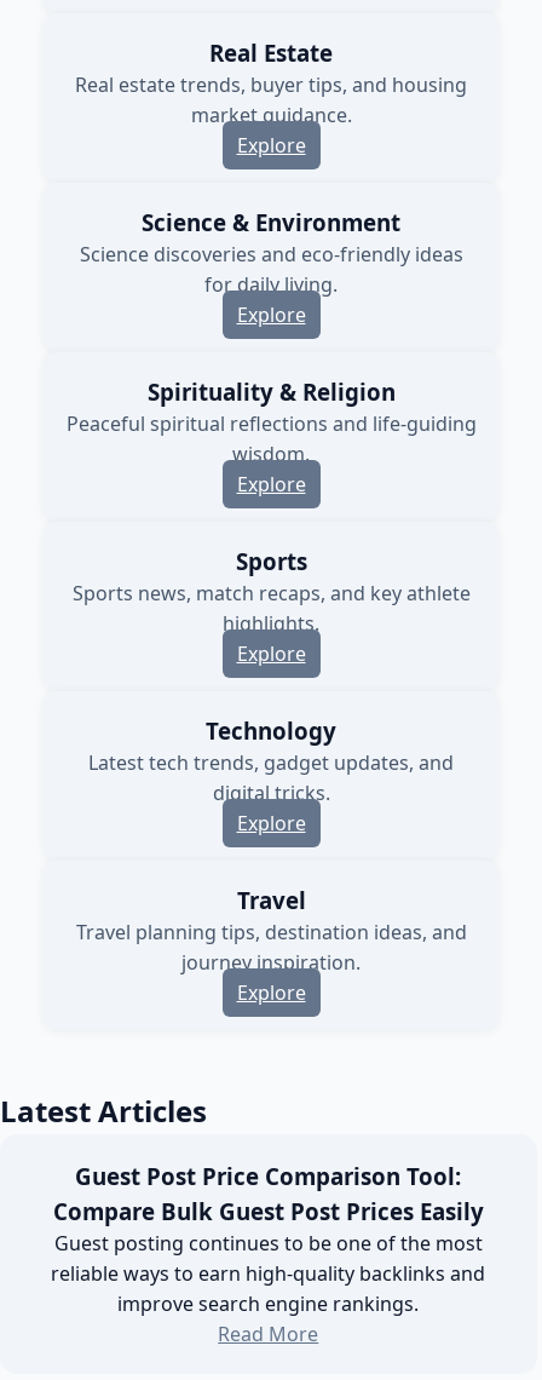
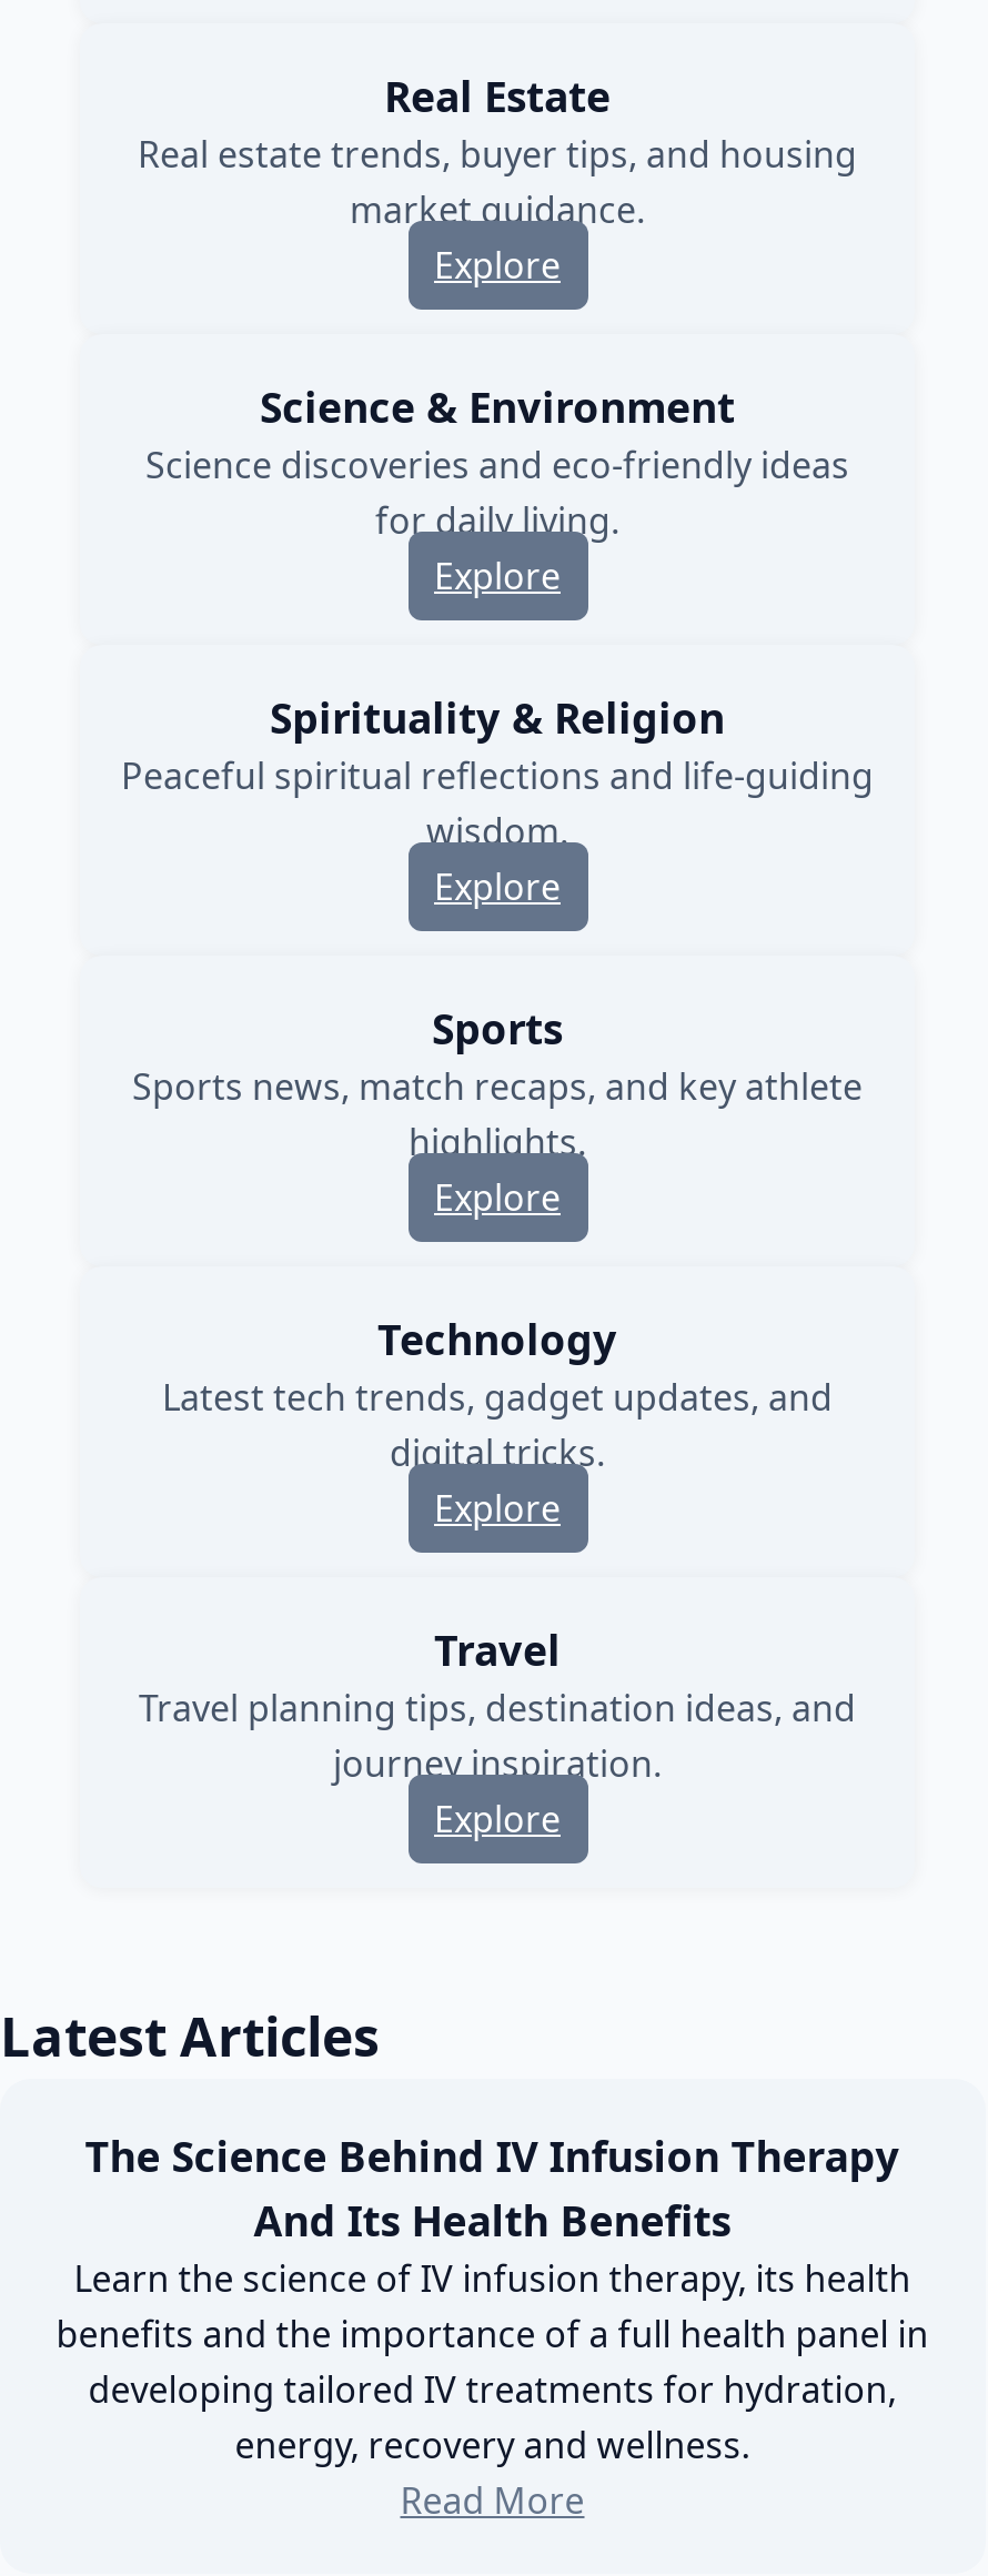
[51,1161,485,1317] Guest Post Price Comparison Tool: | Compare Bulk Guest Post Prices Easily | Guest posting continues to be one of the most | reliable ways to earn high-quality backlinks and | improve search engine rankings. -> [56,2128,928,2470] The Science Behind IV Infusion Therapy | And Its Health Benefits | Learn the science of IV infusion therapy, its health | benefits and the importance of a full health panel in | developing tailored IV treatments for hydration, | energy, recovery and wellness.

